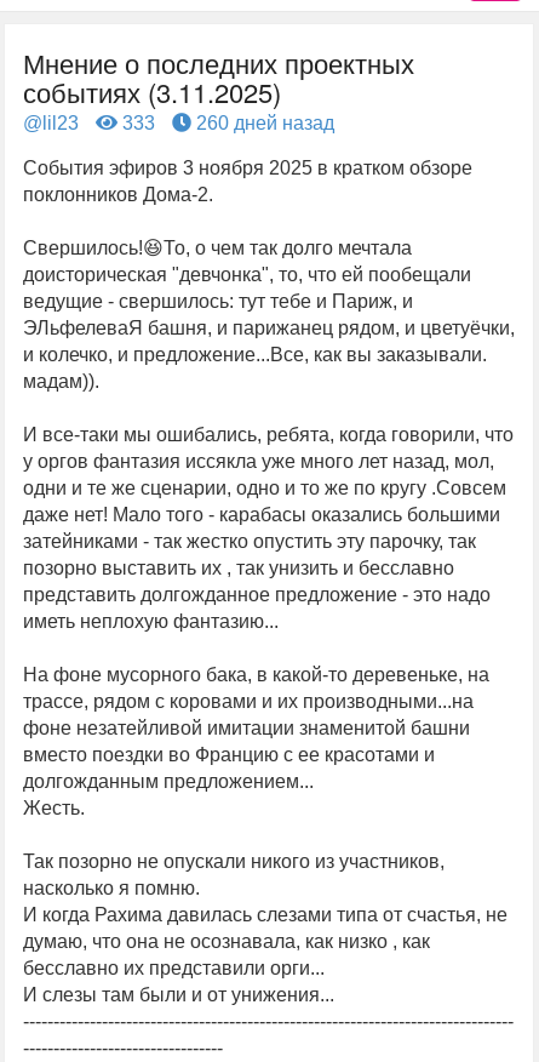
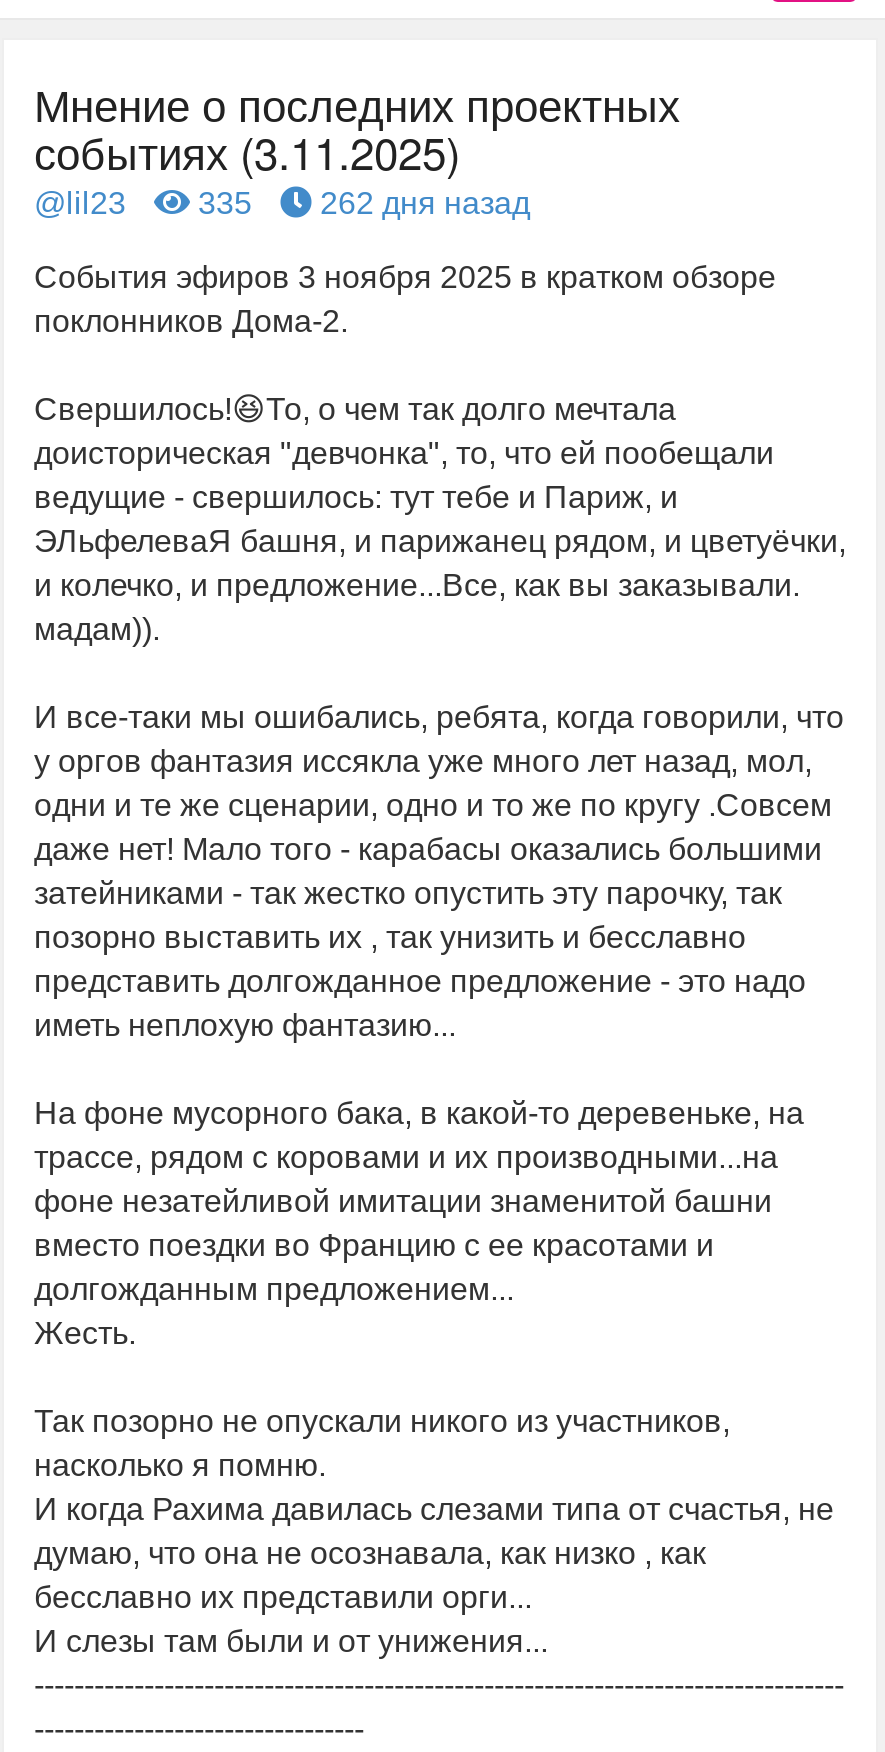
[117,113,155,133] 333 -> [190,186,252,220] 335
[191,113,334,133] 260 дней назад -> [312,186,530,220] 262 дня назад

